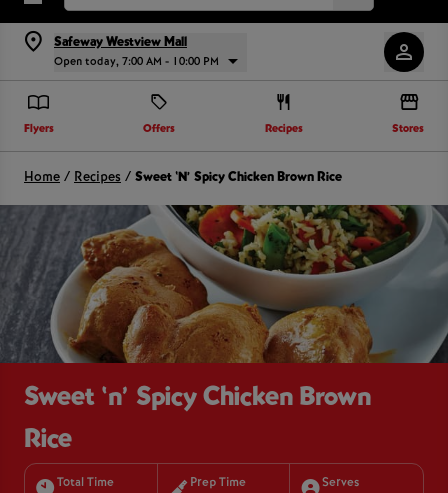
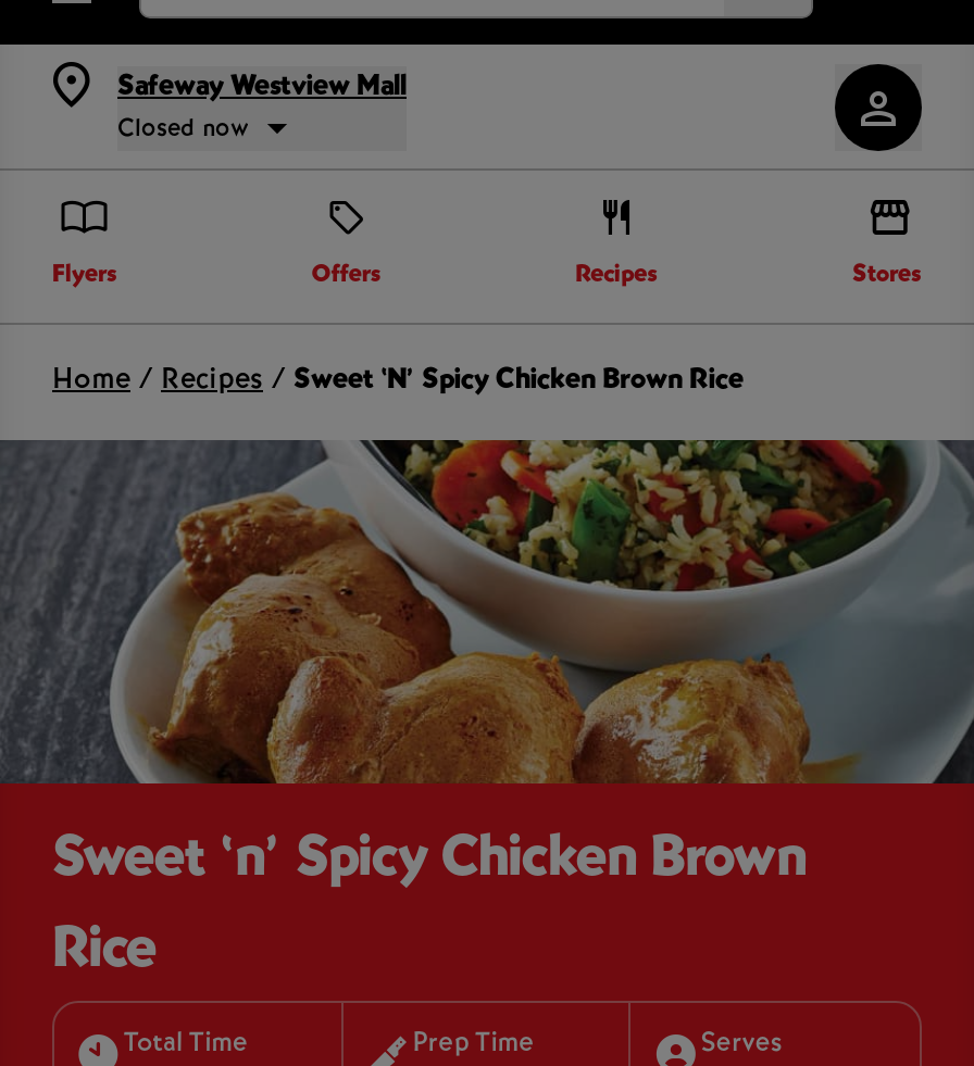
[54,57,219,69] Open today, 7:00 AM - 10:00 PM -> [117,118,248,145] Closed now

